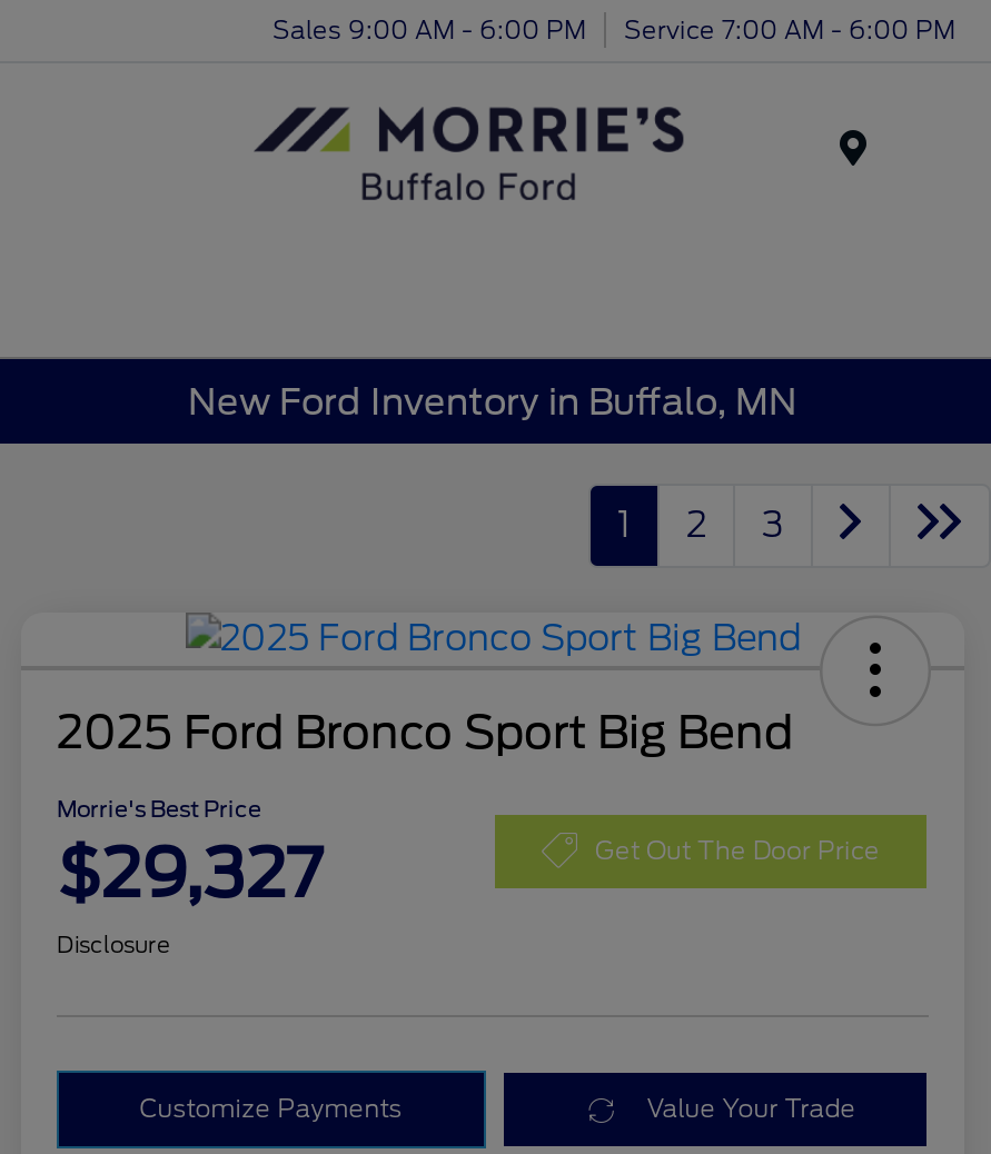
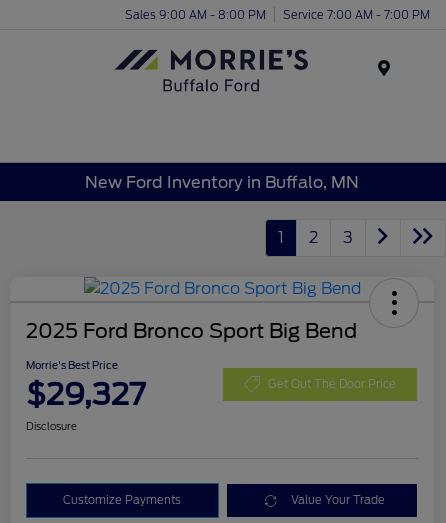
[272,13,586,44] Sales 9:00 AM - 6:00 PM -> [125,7,266,21] Sales 9:00 AM - 8:00 PM
[624,13,955,44] Service 7:00 AM - 6:00 PM -> [283,7,430,21] Service 7:00 AM - 7:00 PM

